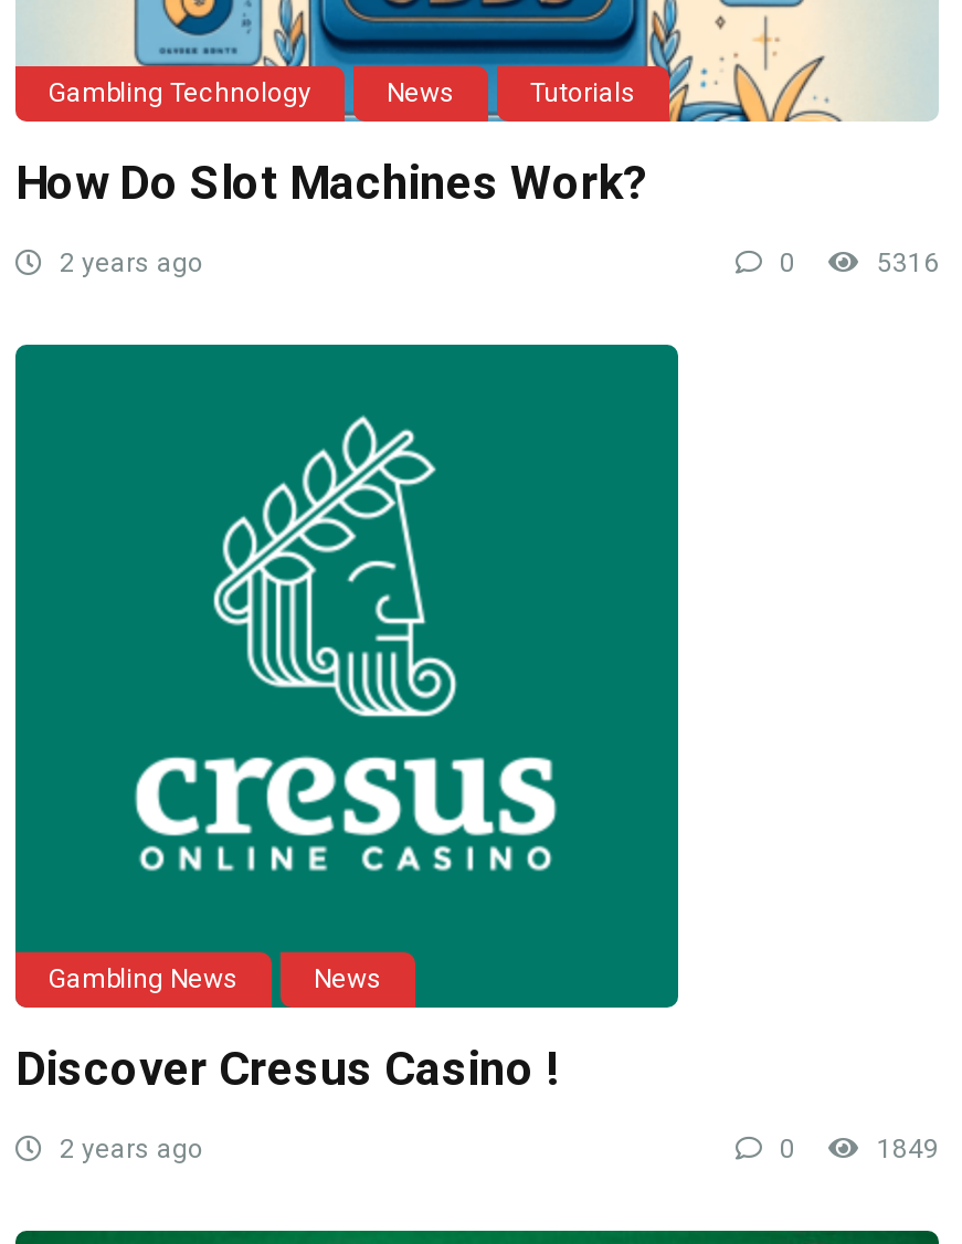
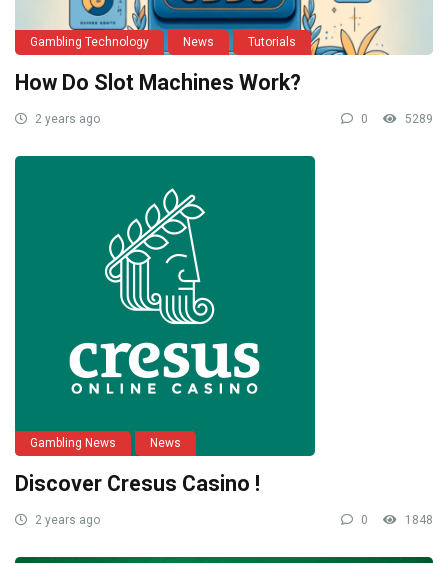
[870,247,939,278] 5316 -> [402,112,433,126] 5289
[870,1134,939,1164] 1849 -> [402,513,433,527] 1848

